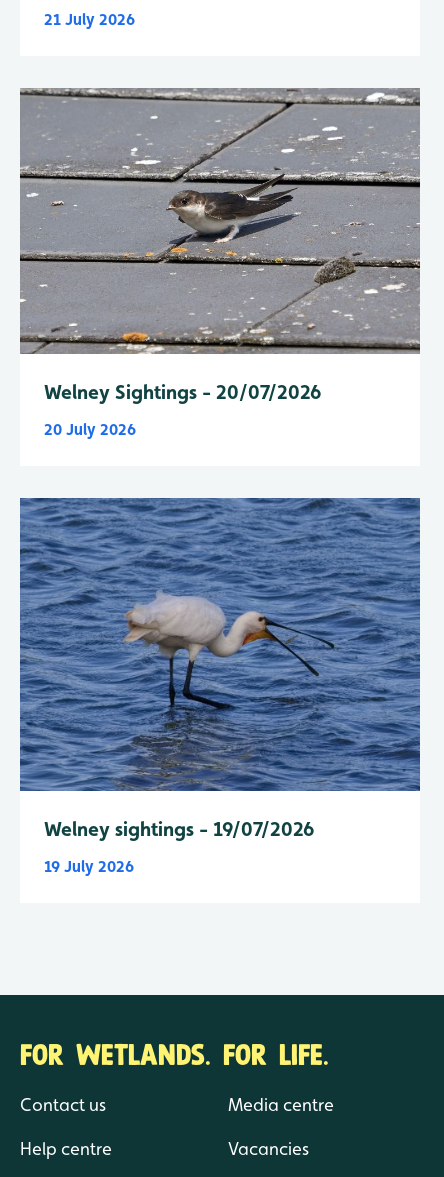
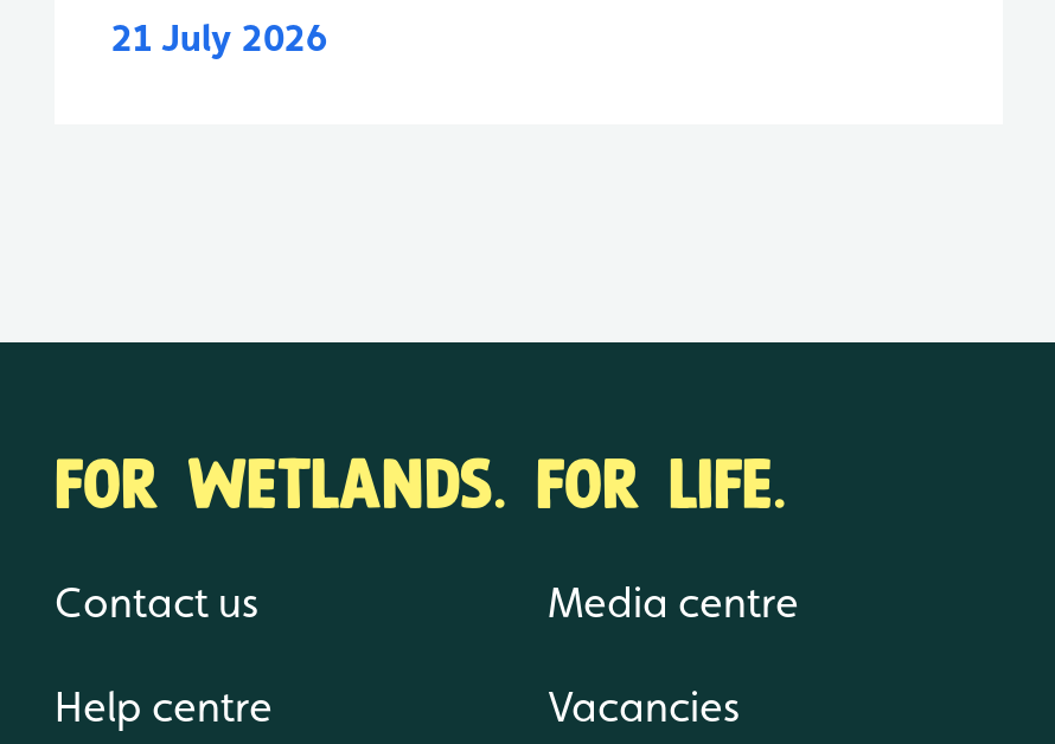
[19,87,421,439] [image] | Welney Sightings - 20/07/2026 | 20 July 2026 -> none
[19,497,421,876] [image] | Welney sightings - 19/07/2026 | 19 July 2026 -> none

